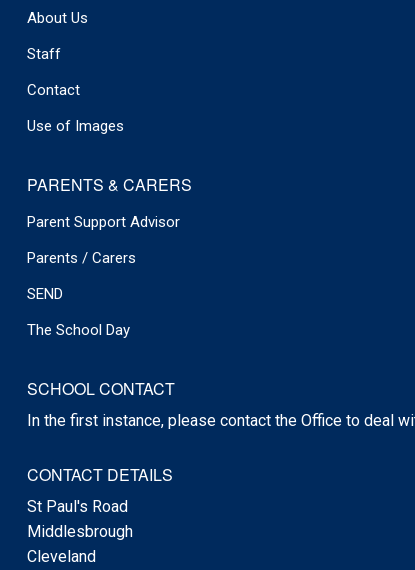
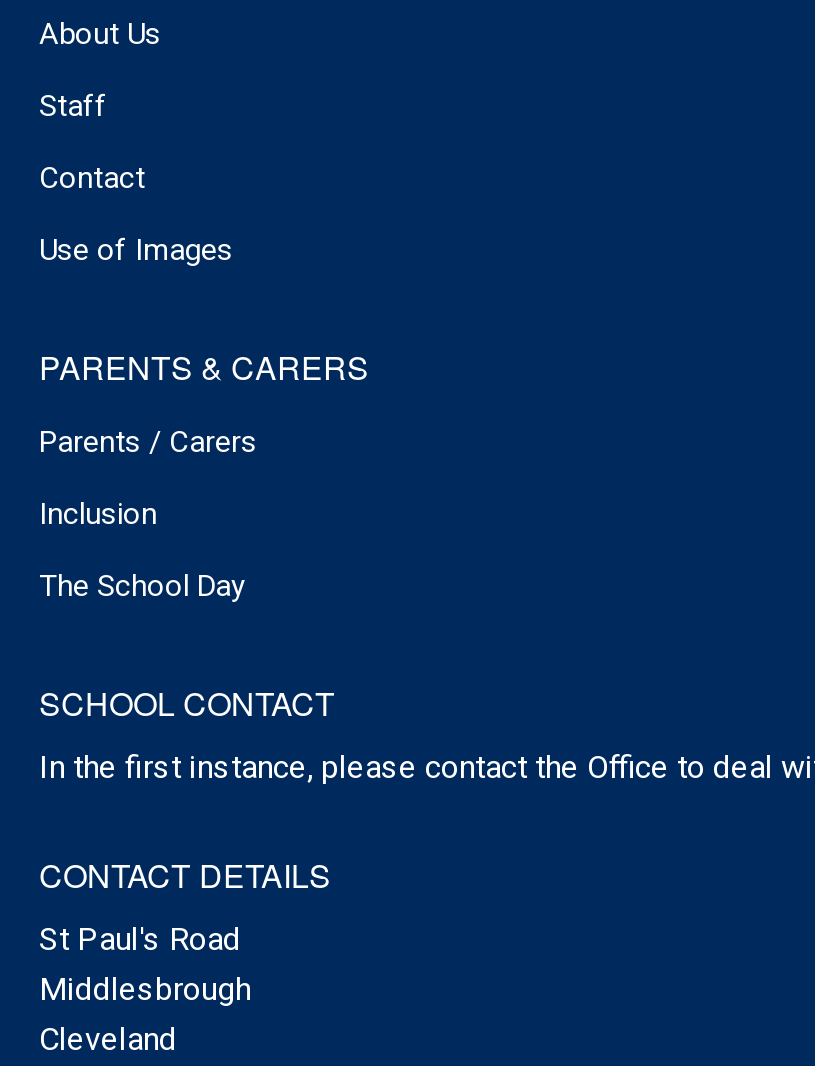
[27,213,180,231] Parent Support Advisor -> none
[27,285,63,303] SEND -> [39,495,157,531] Inclusion

